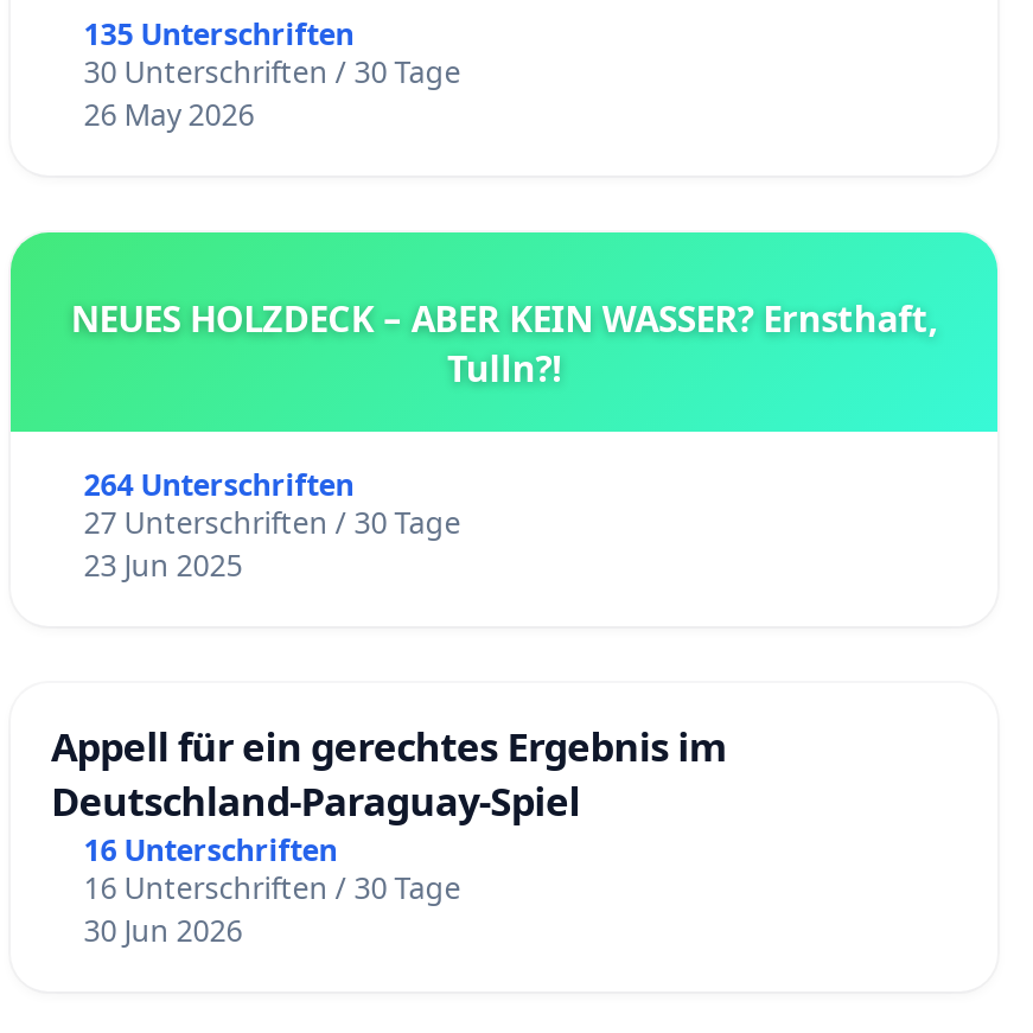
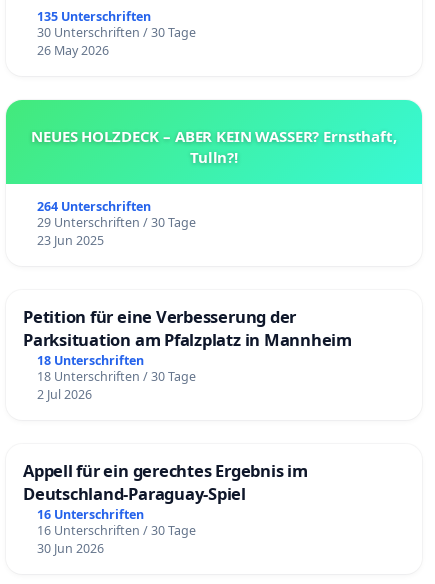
[84,503,461,543] 27 Unterschriften / 30 Tage -> [37,214,196,231] 29 Unterschriften / 30 Tage
none -> [23,305,352,403] Petition für eine Verbesserung der | Parksituation am Pfalzplatz in Mannheim | 18 Unterschriften | 18 Unterschriften / 30 Tage | 2 Jul 2026

